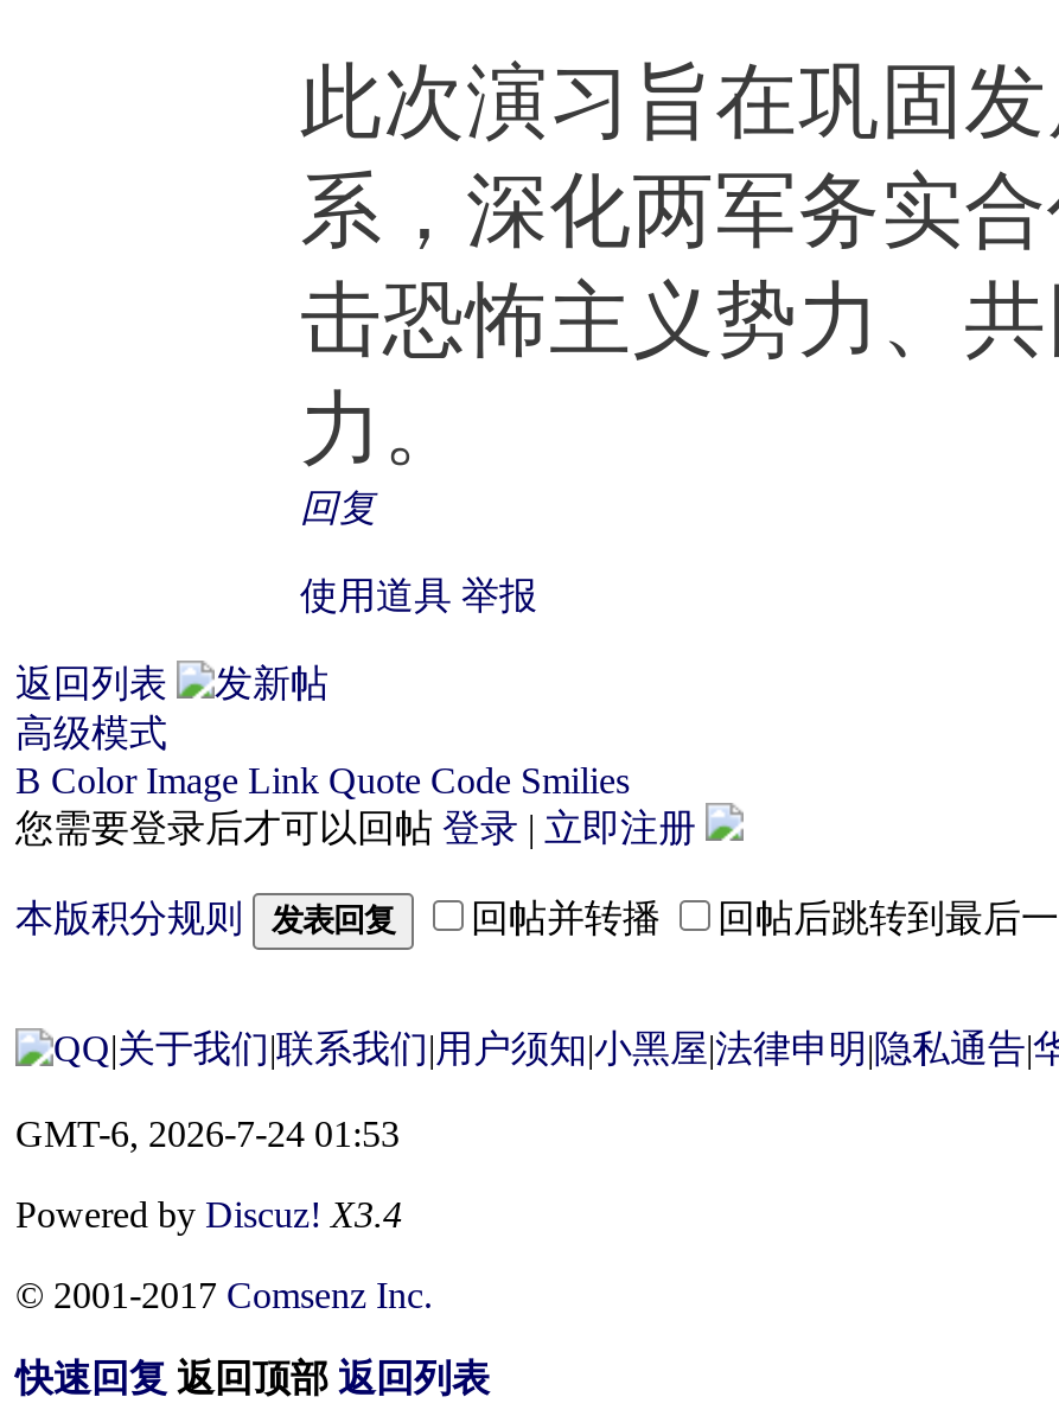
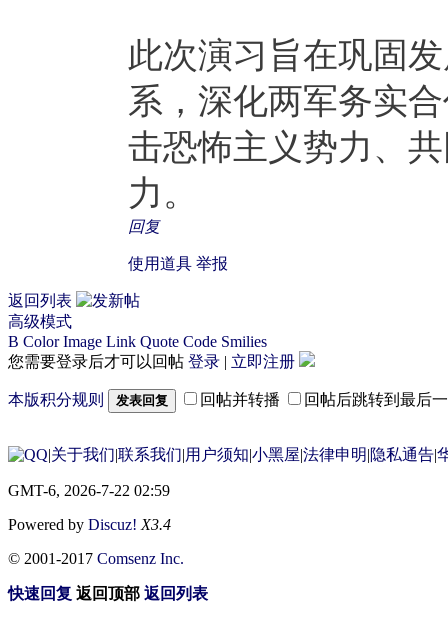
[15,1113,400,1153] GMT-6, 2026-7-24 01:53 -> [8,482,170,499] GMT-6, 2026-7-22 02:59

